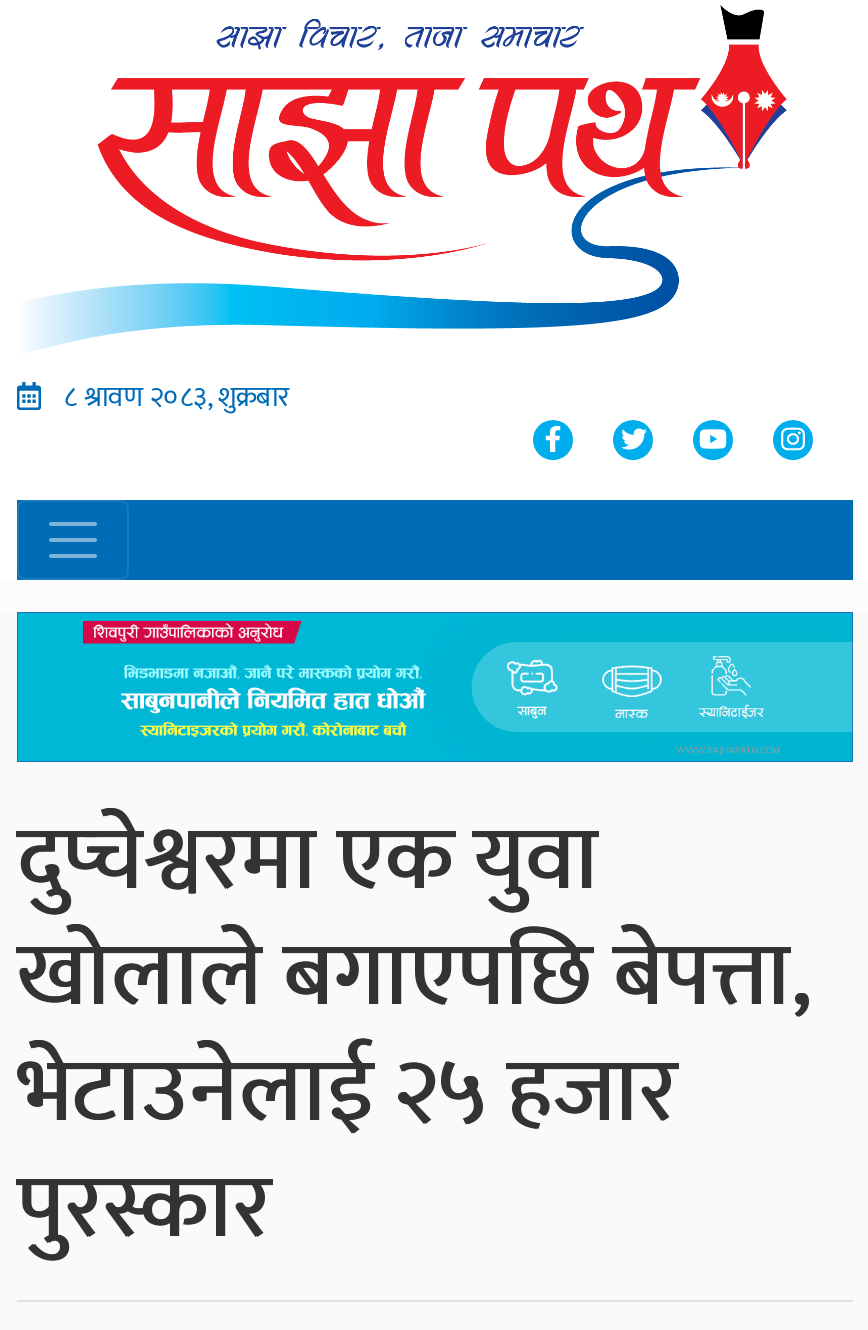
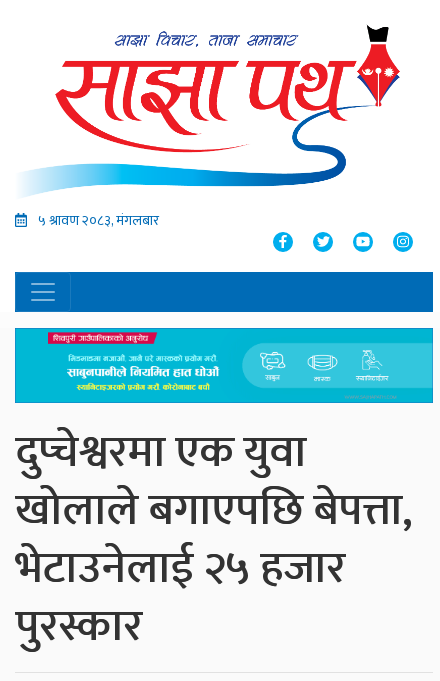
[57,374,289,420] ८ श्रावण २०८३, शुक्रबार -> [35,209,159,232] ५ श्रावण २०८३, मंगलबार

